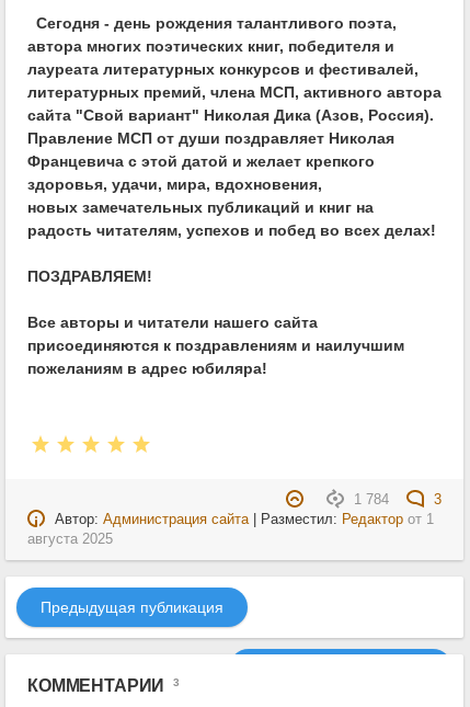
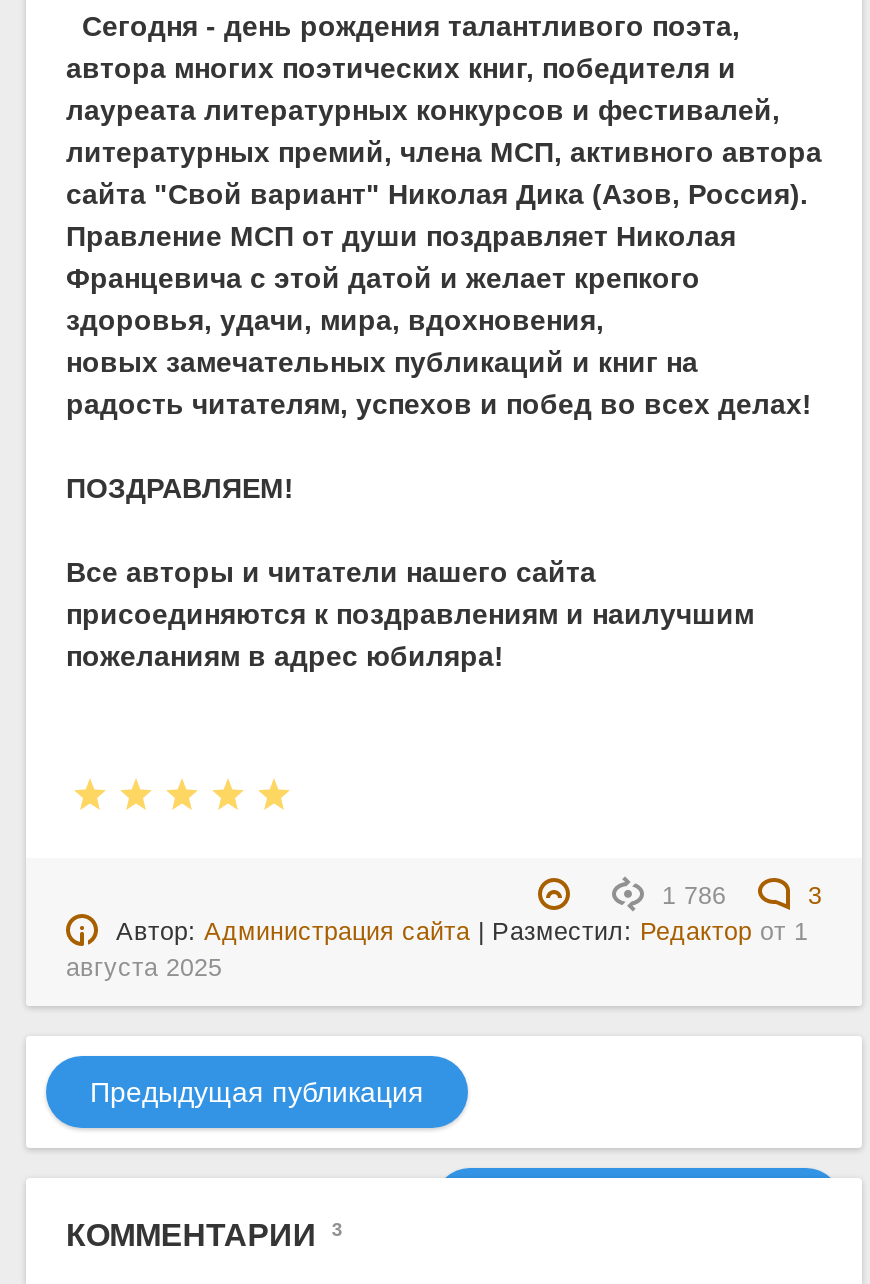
[349,492,389,507] 1 784 -> [654,881,726,909] 1 786

